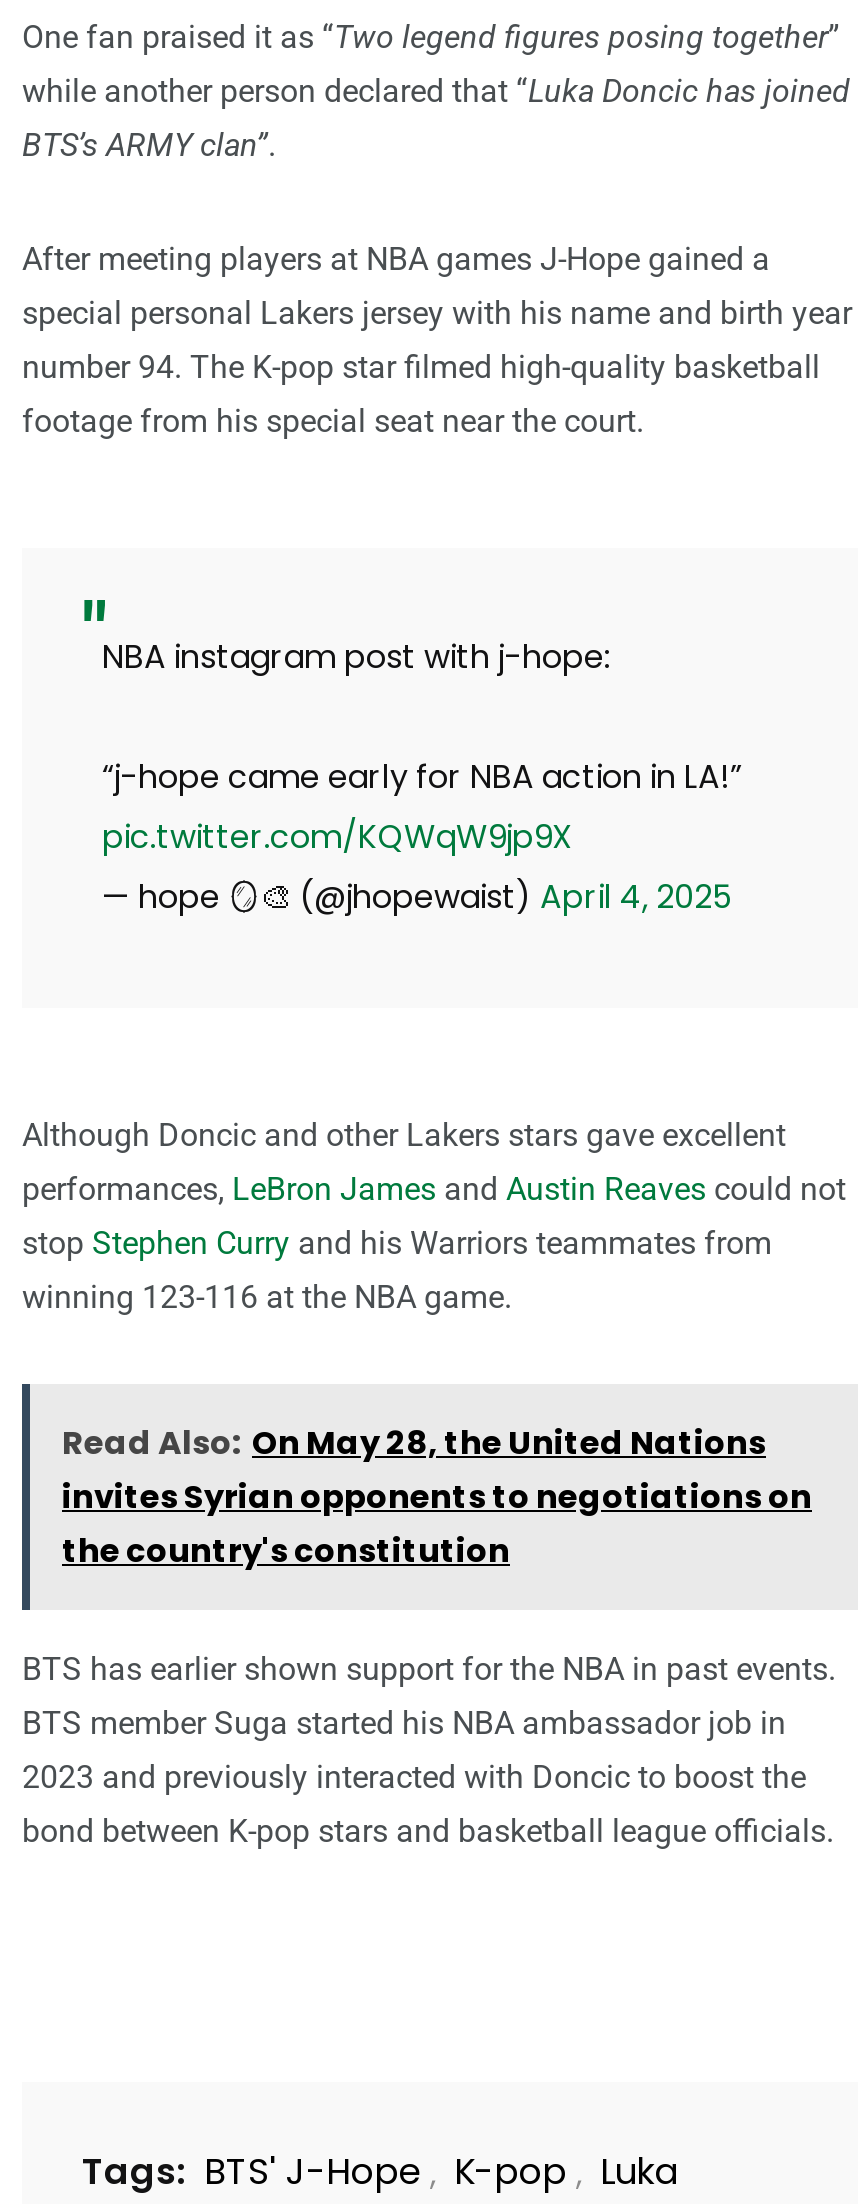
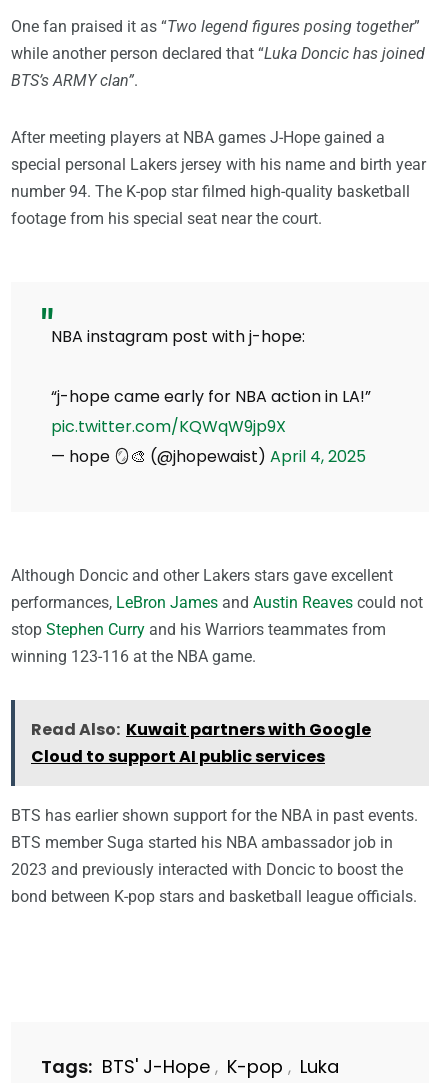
[62,1420,812,1574] Read Also: On May 28, the United Nations | invites Syrian opponents to negotiations on | the country's constitution -> [31,718,371,768] Read Also: Kuwait partners with Google | Cloud to support AI public services

